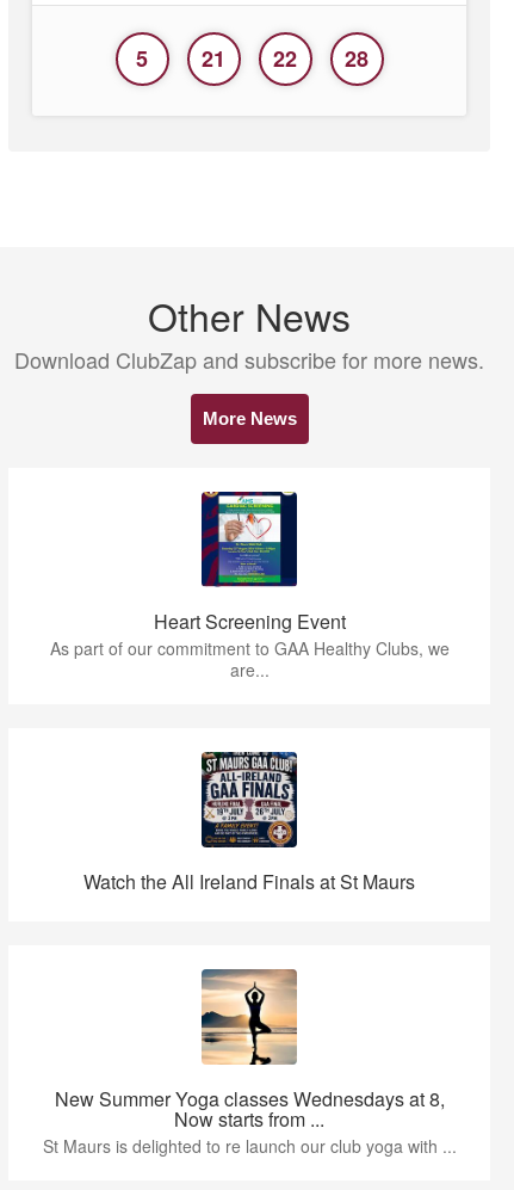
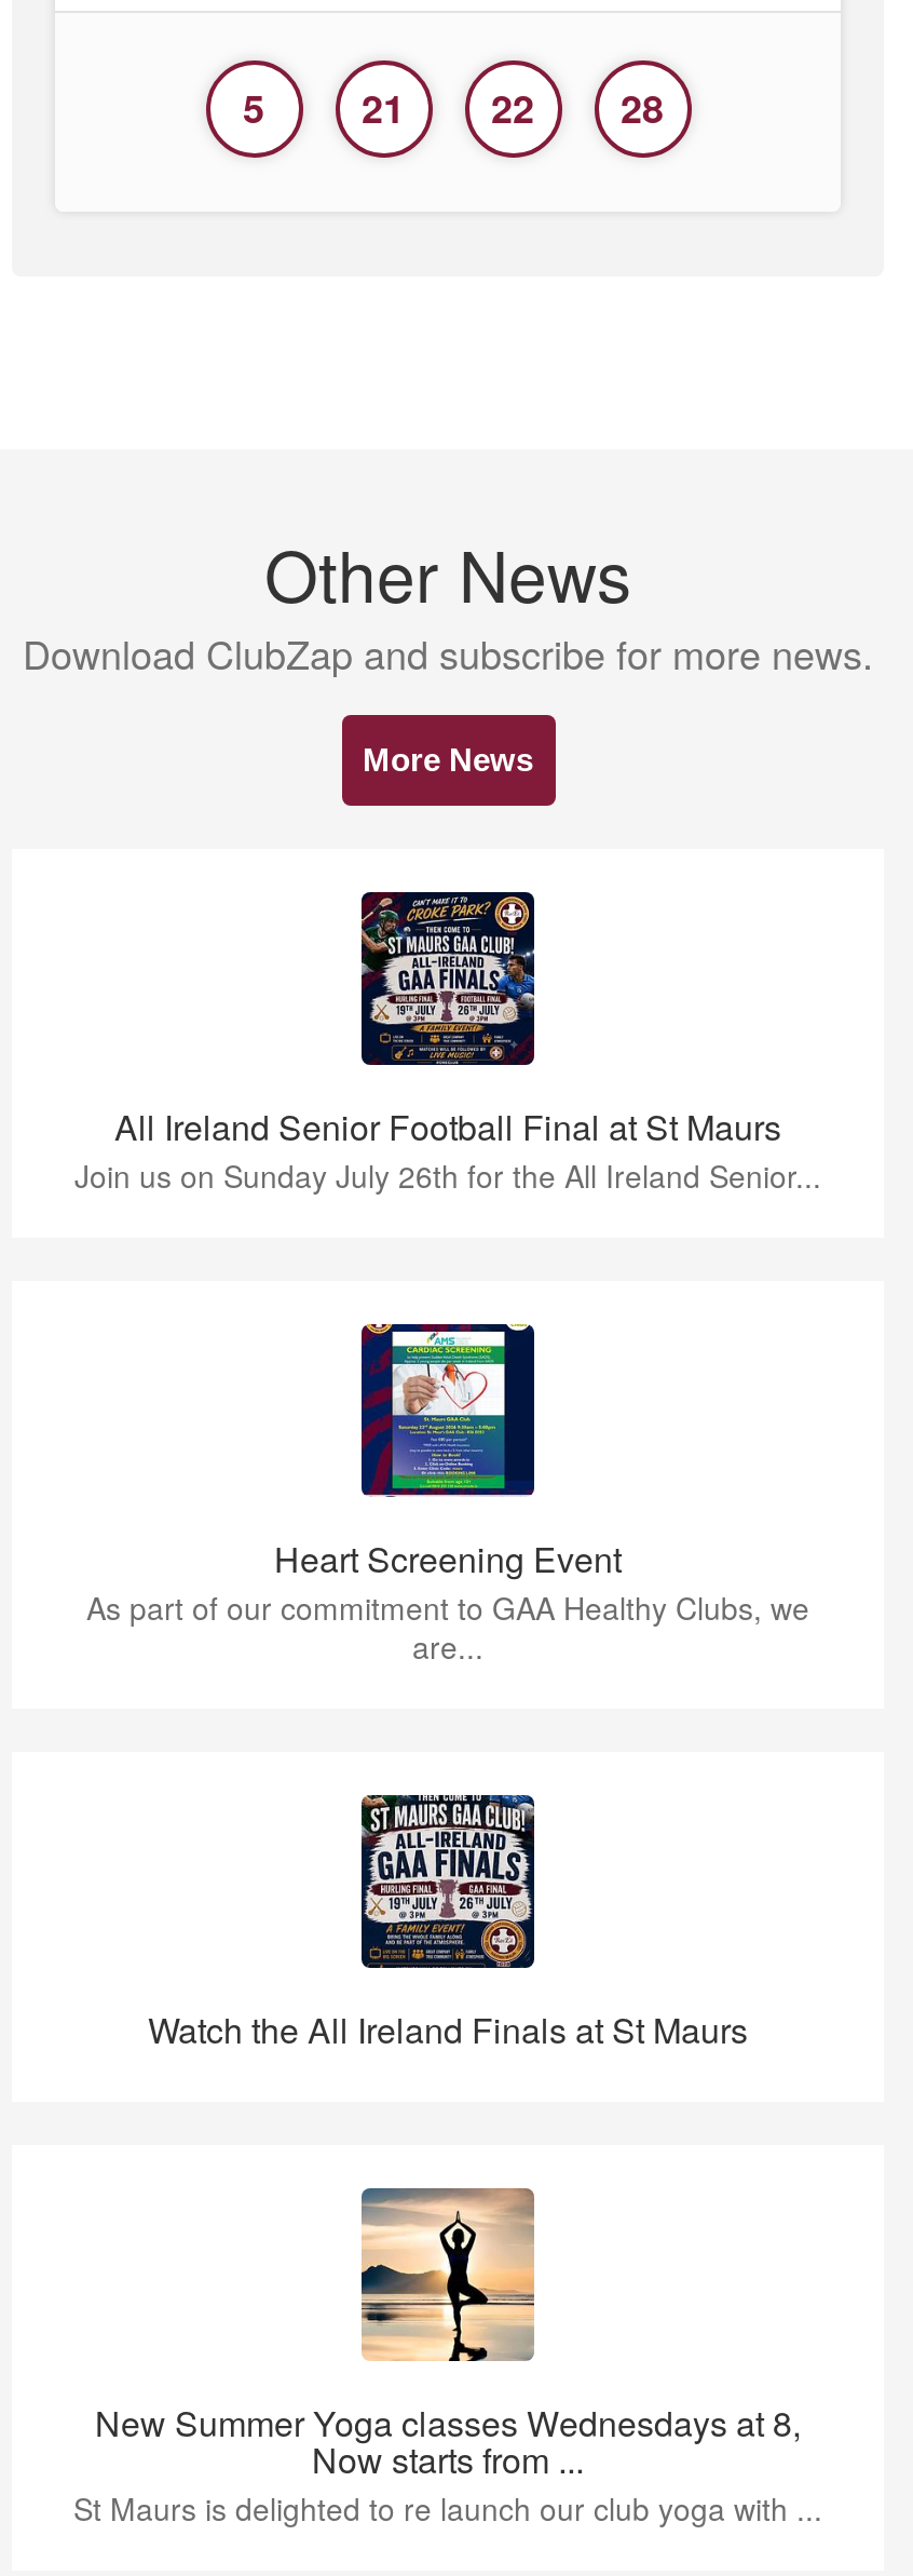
none -> [74,890,821,1197] [image] | All Ireland Senior Football Final at St Maurs | Join us on Sunday July 26th for the All Ireland Senior...

